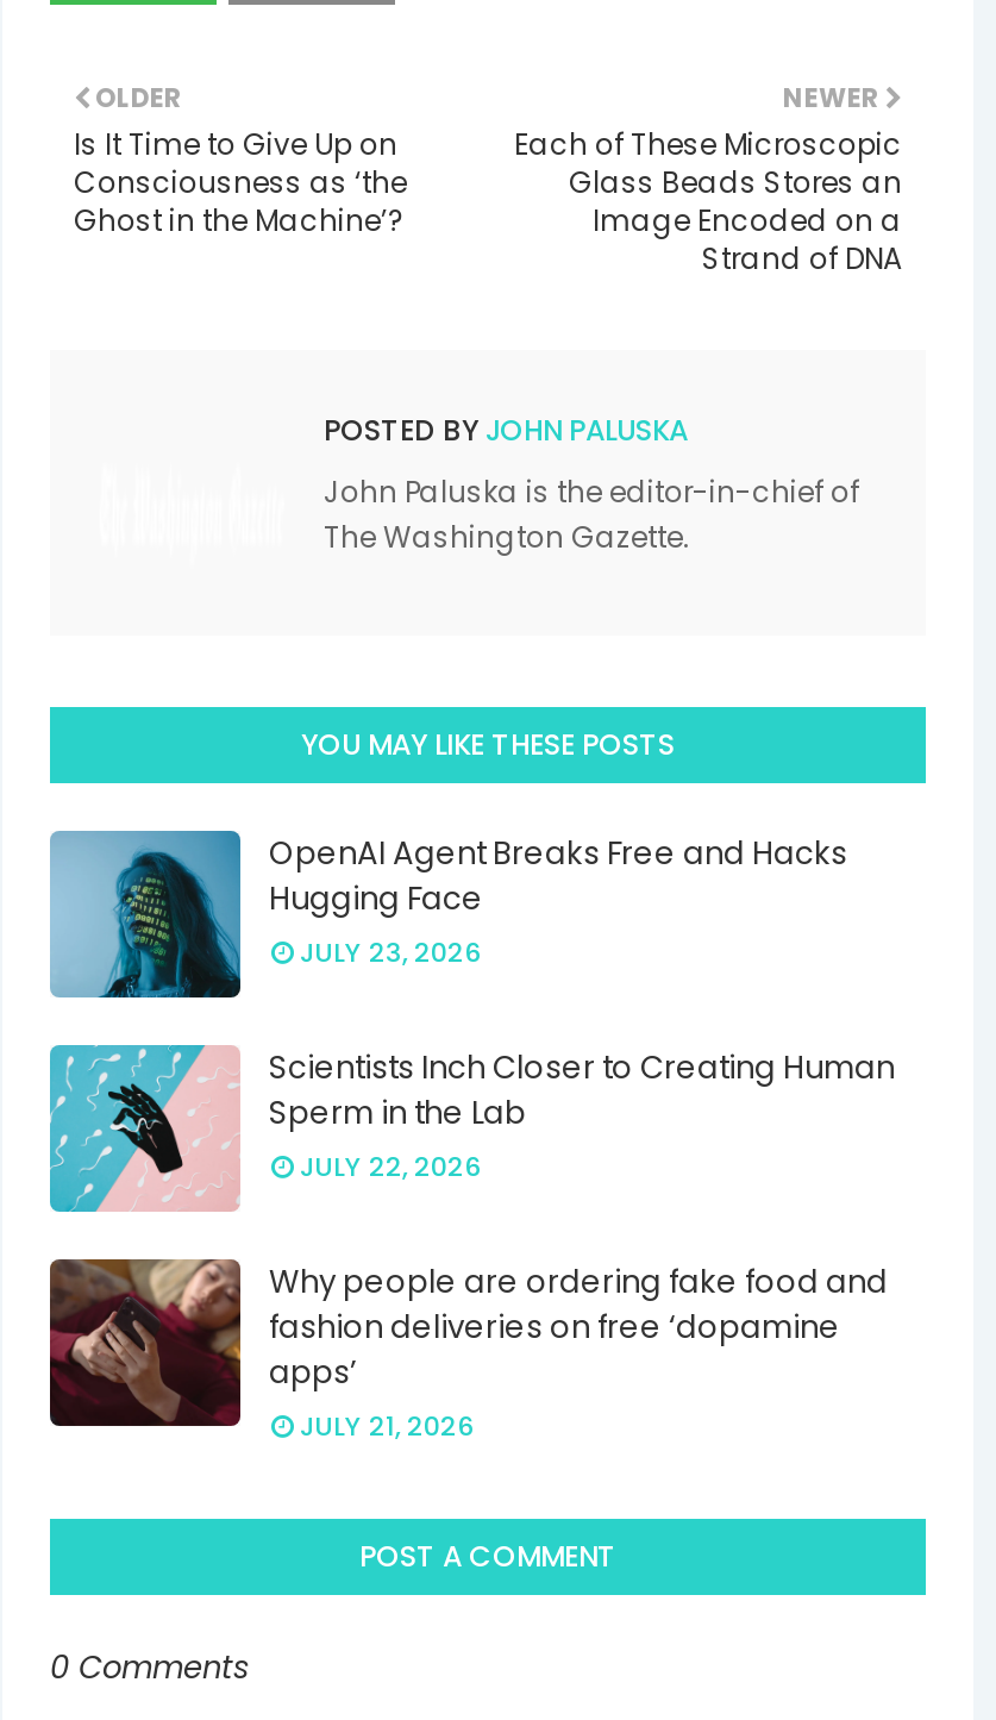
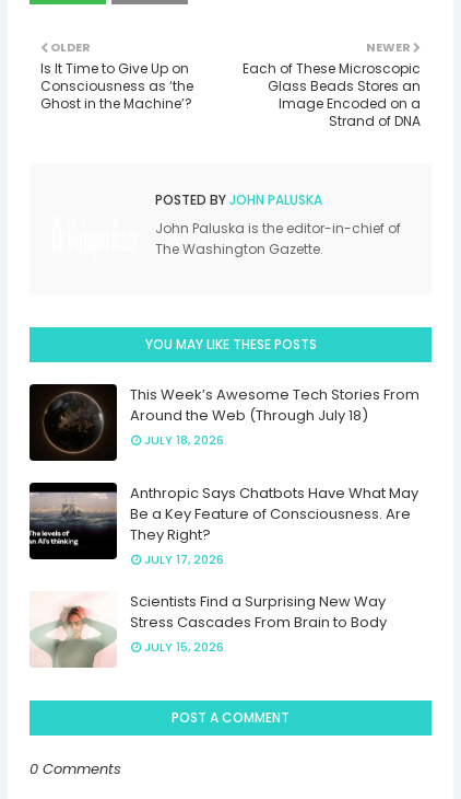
[50,828,847,1000] [image] | OpenAI Agent Breaks Free and Hacks | Hugging Face | JULY 23, 2026 -> [28,383,419,462] [image] | This Week’s Awesome Tech Stories From | Around the Web (Through July 18) | JULY 18, 2026
[48,1043,895,1214] [image] | Scientists Inch Closer to Creating Human | Sperm in the Lab | JULY 22, 2026 -> [28,482,418,568] [image] | Anthropic Says Chatbots Have What May | Be a Key Feature of Consciousness. Are | They Right? | JULY 17, 2026
[48,1257,888,1447] [image] | Why people are ordering fake food and | fashion deliveries on free ‘dopamine | apps’ | JULY 21, 2026 -> [29,581,387,669] [image] | Scientists Find a Surprising New Way | Stress Cascades From Brain to Body | JULY 15, 2026

